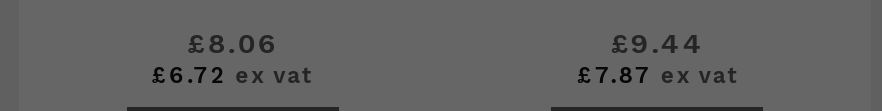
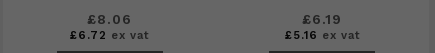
[577,27,739,89] £9.44 | £7.87 ex vat -> [284,11,361,42] £6.19 | £5.16 ex vat

